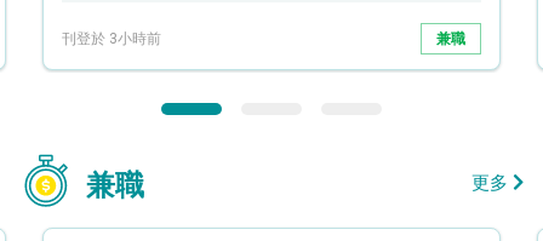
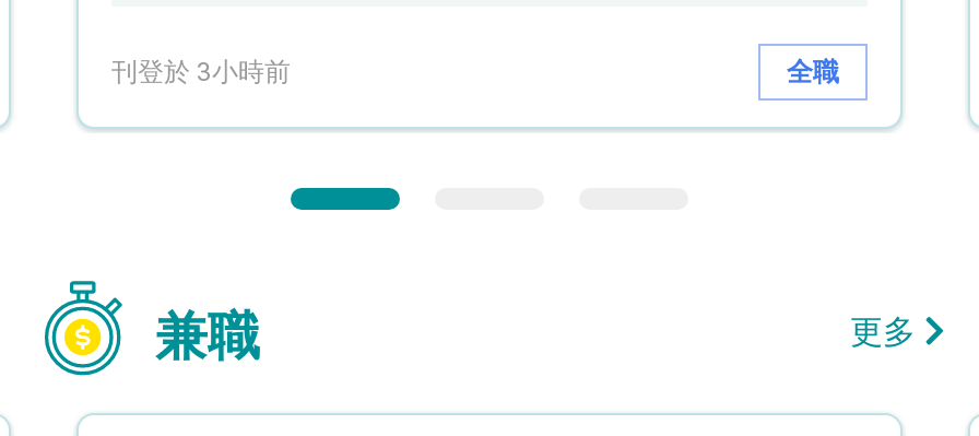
[436,30,465,47] 兼職 -> [787,56,839,86] 全職

